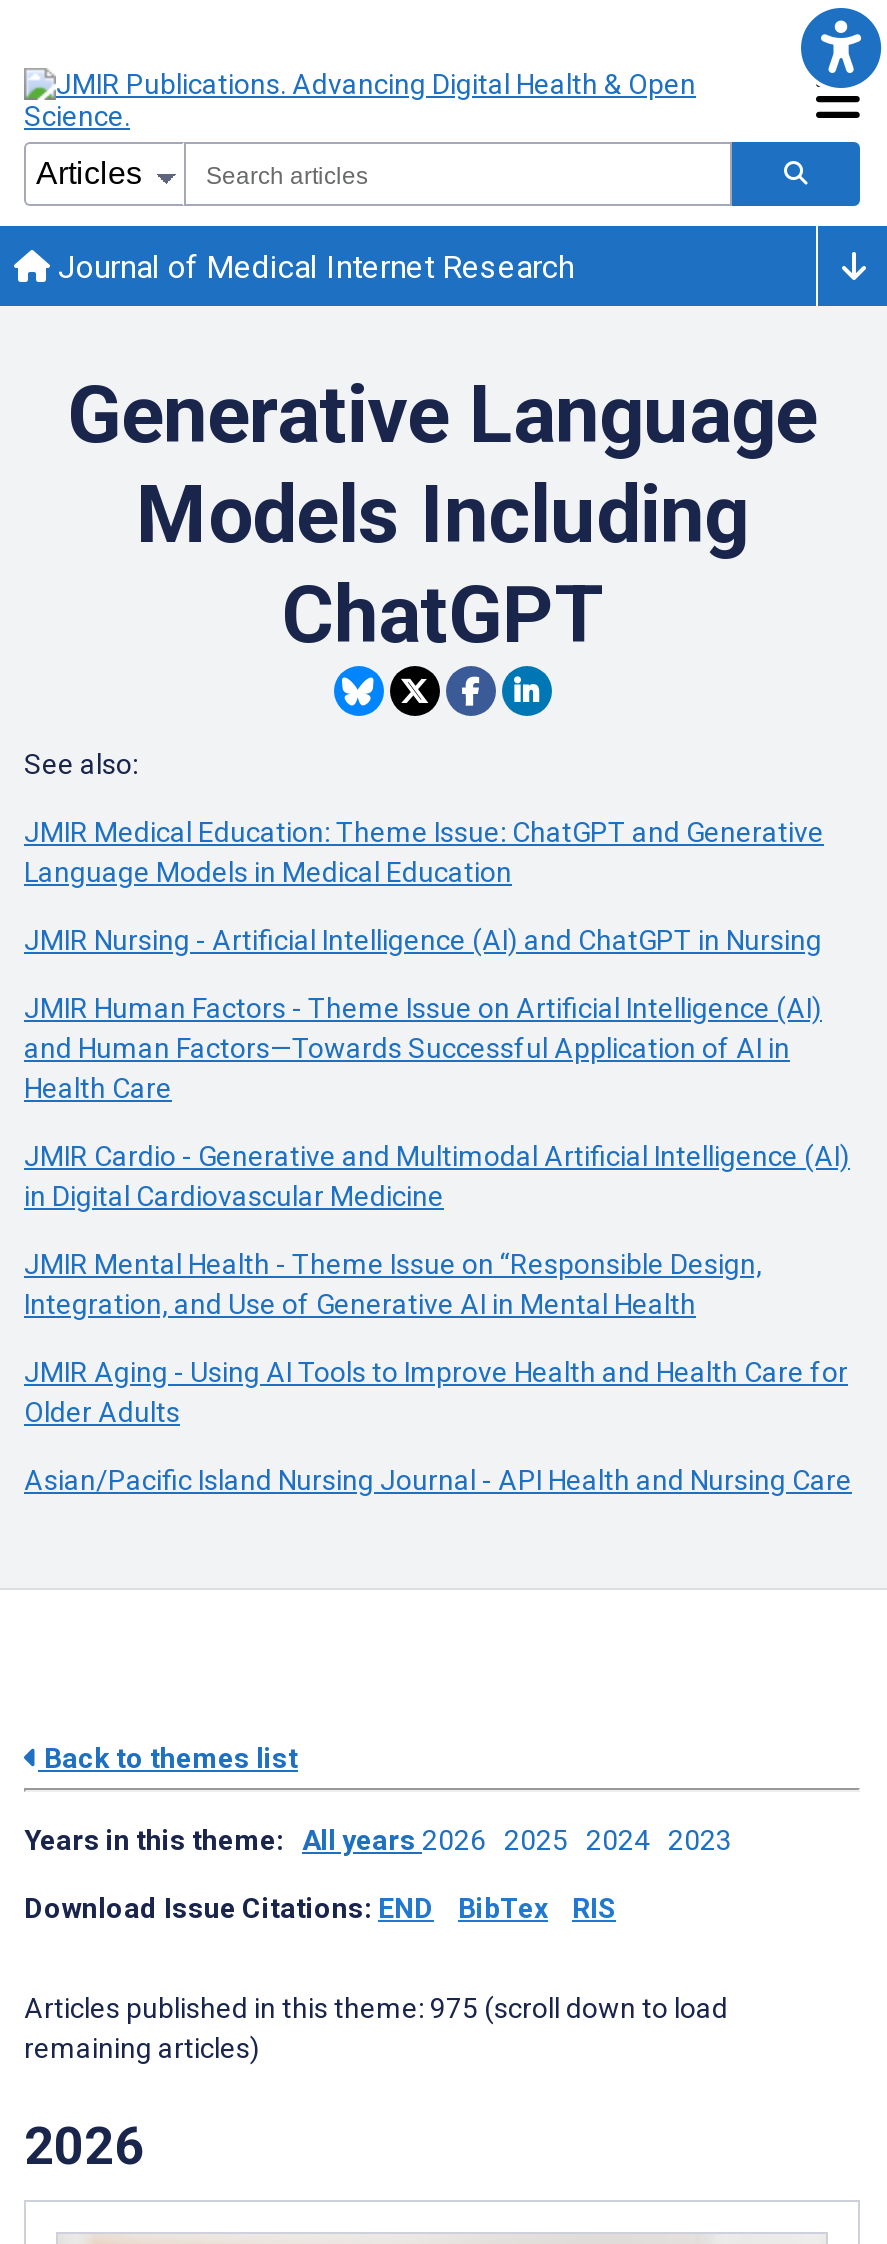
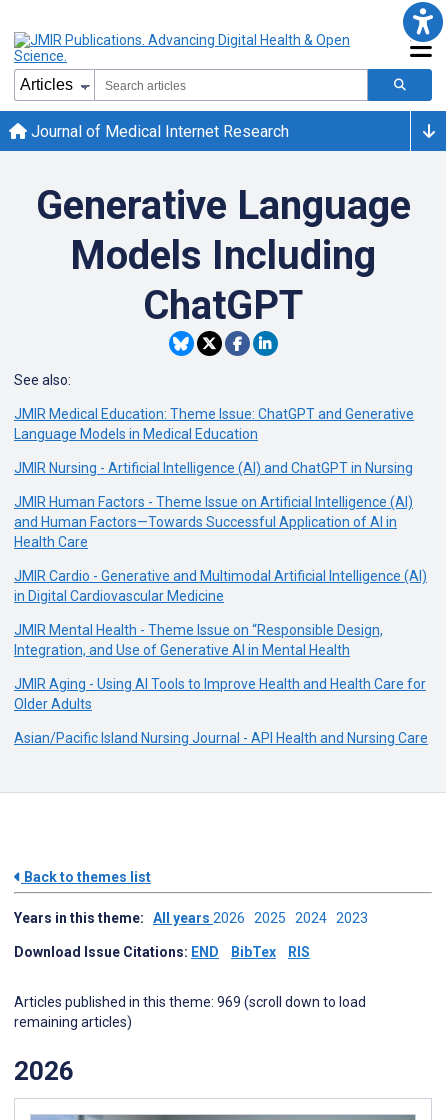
[24,1992,728,2024] Articles published in this theme: 975 (scroll down to load -> [14,994,366,1010] Articles published in this theme: 969 (scroll down to load

